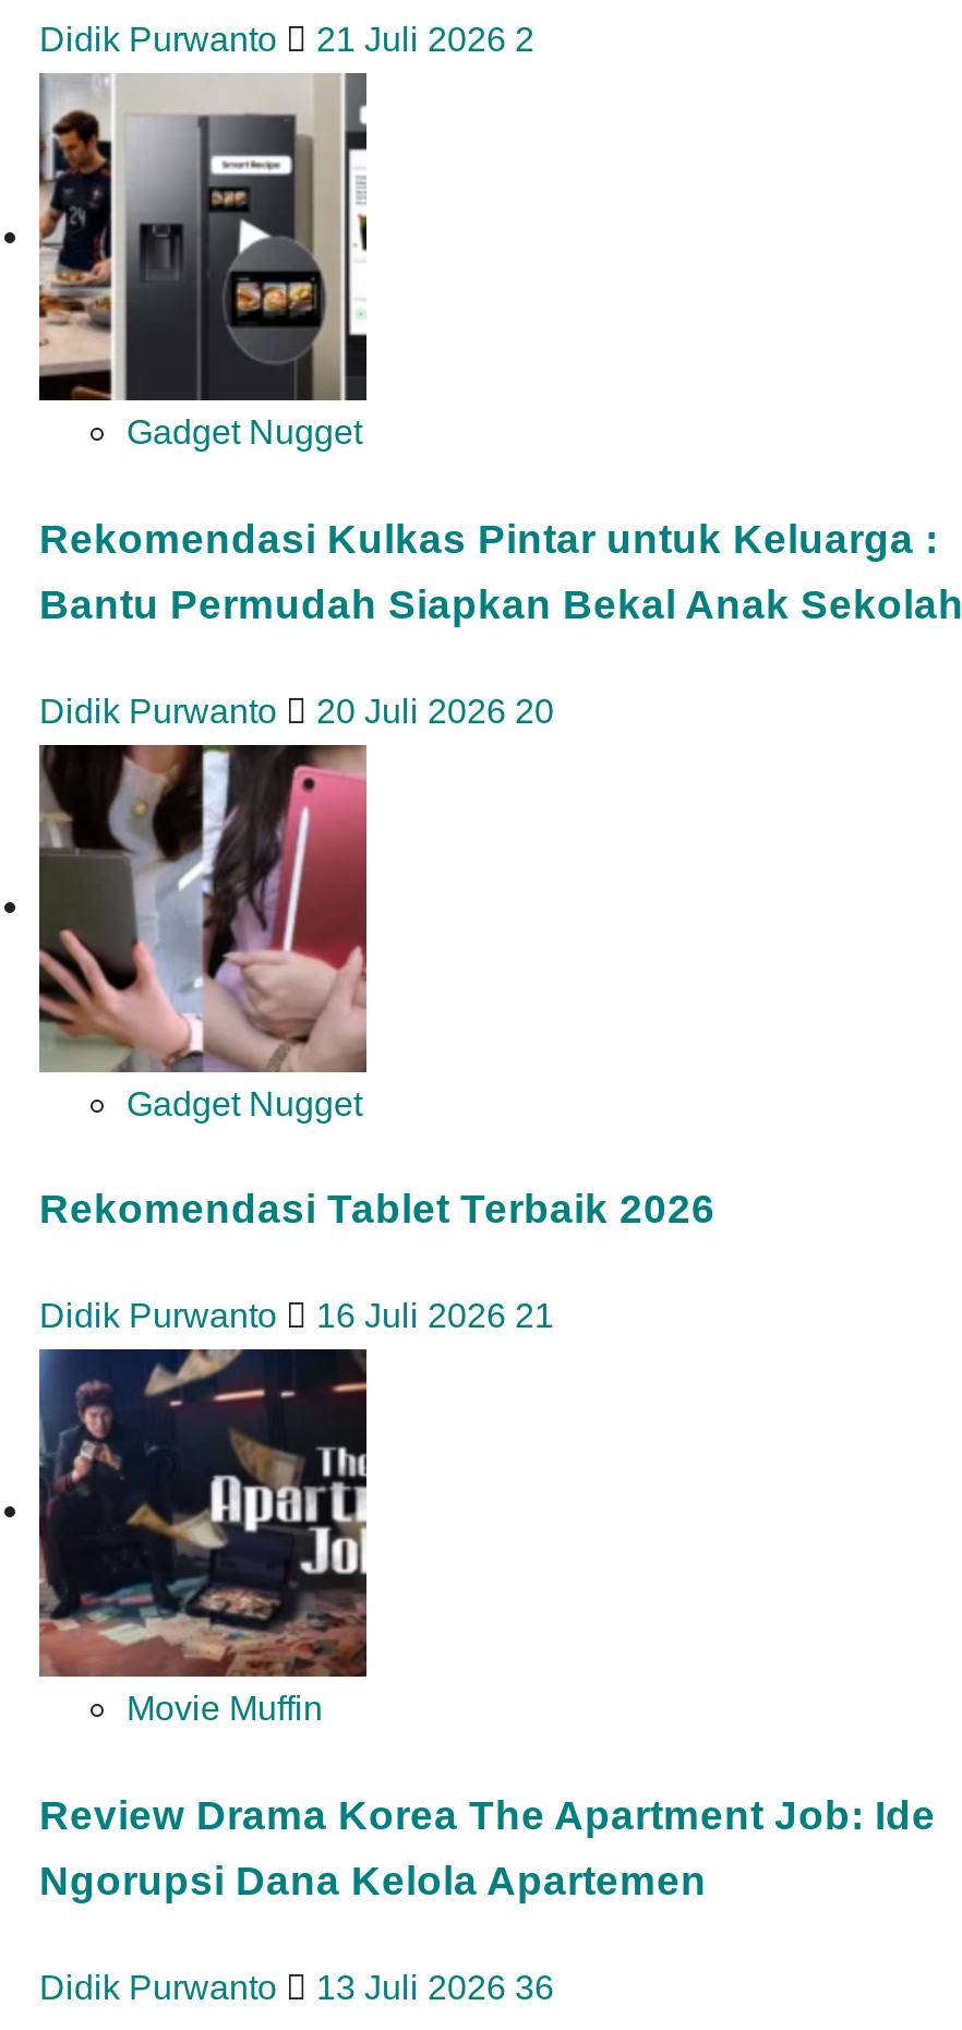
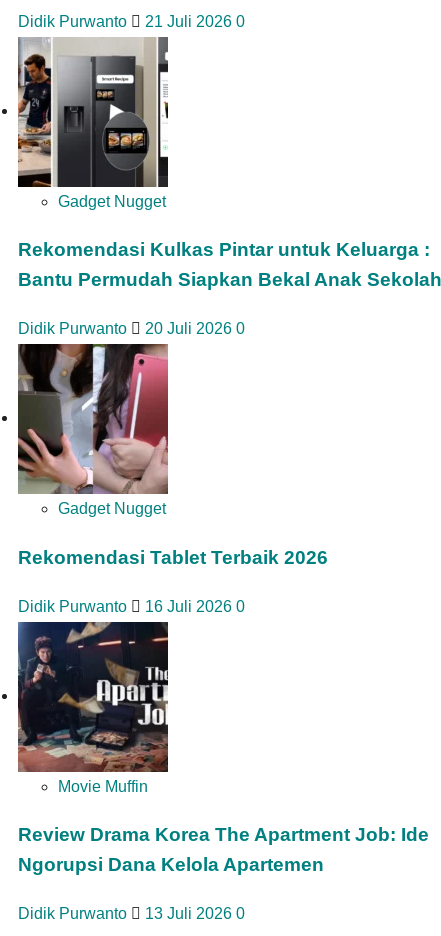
[39,21,534,58] Didik Purwanto 21 Juli 2026 2 -> [18,13,245,30] Didik Purwanto 21 Juli 2026 0
[39,692,554,729] Didik Purwanto 20 Juli 2026 20 -> [18,320,245,337] Didik Purwanto 20 Juli 2026 0
[39,1297,554,1334] Didik Purwanto 16 Juli 2026 21 -> [18,597,245,614] Didik Purwanto 16 Juli 2026 0
[39,1968,554,2005] Didik Purwanto 13 Juli 2026 36 -> [18,905,245,922] Didik Purwanto 13 Juli 2026 0

